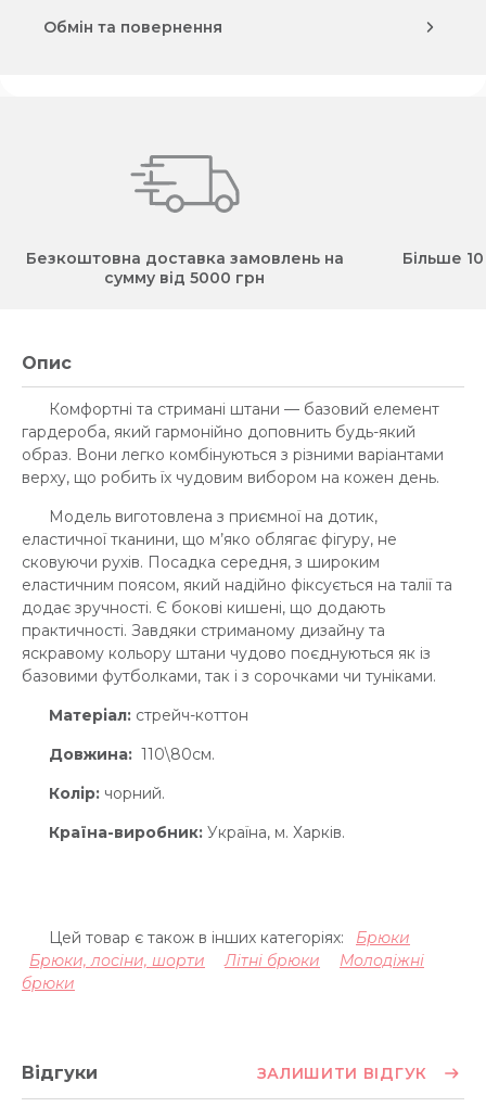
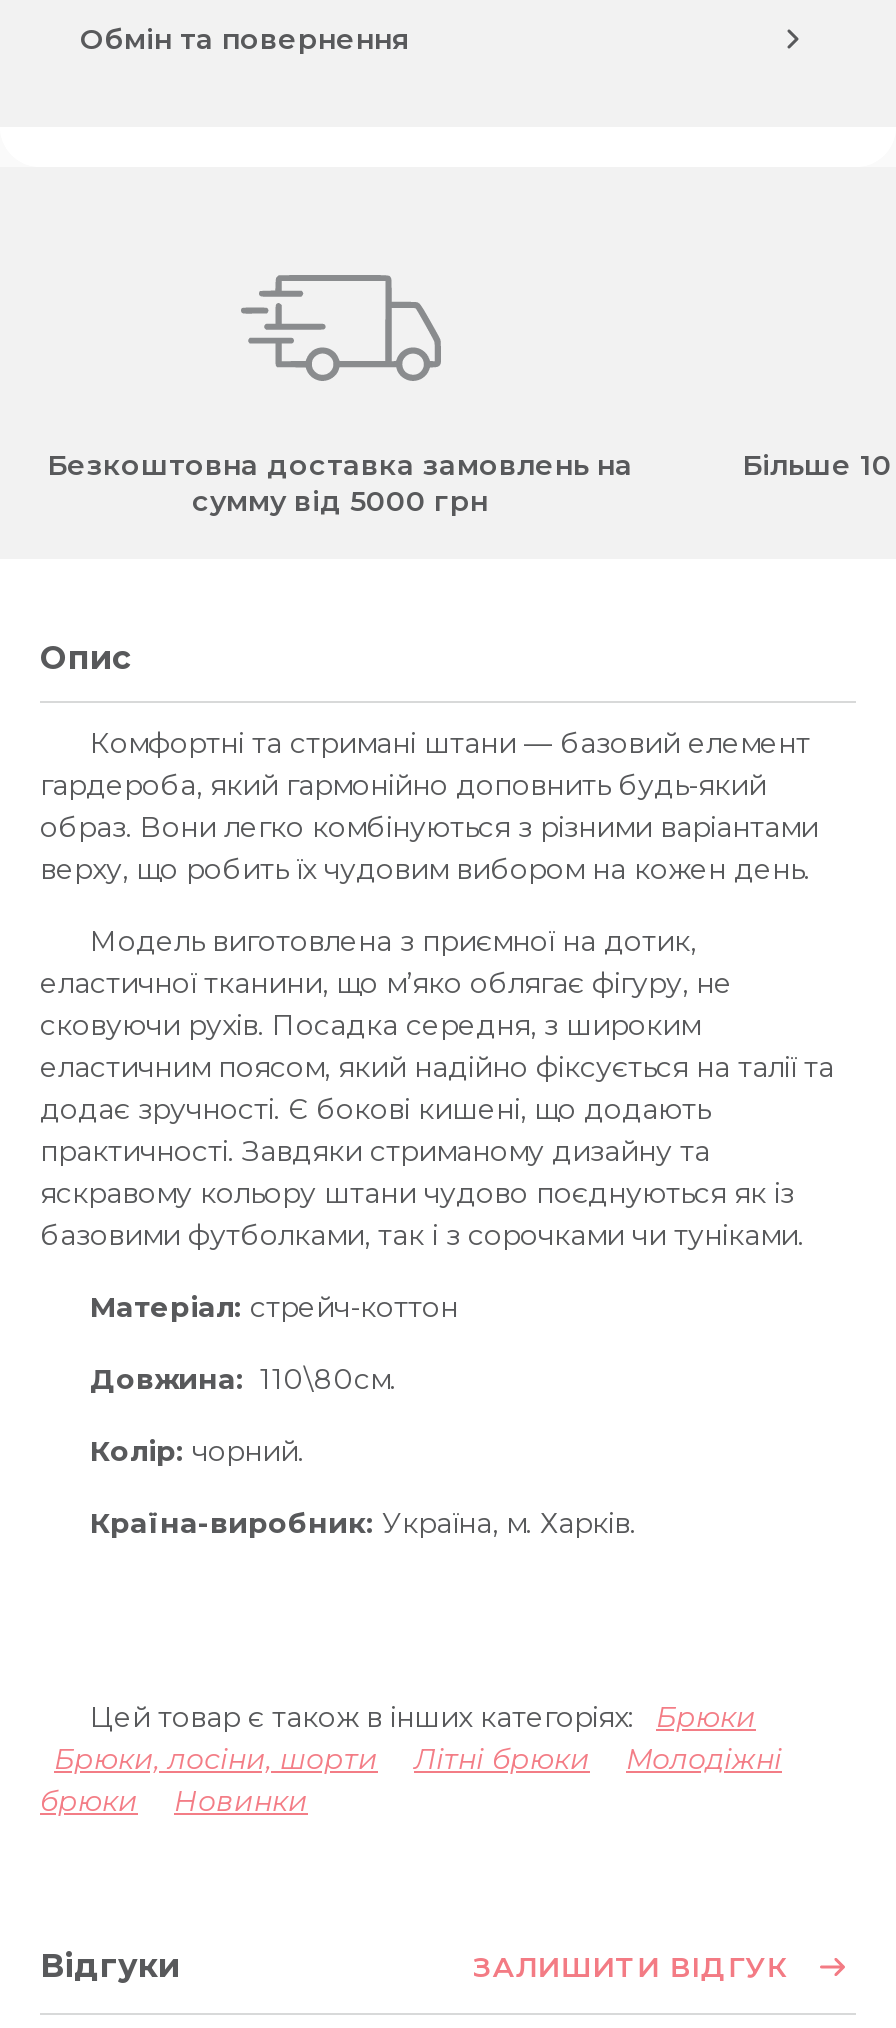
none -> [174,1783,308,1819] Новинки

